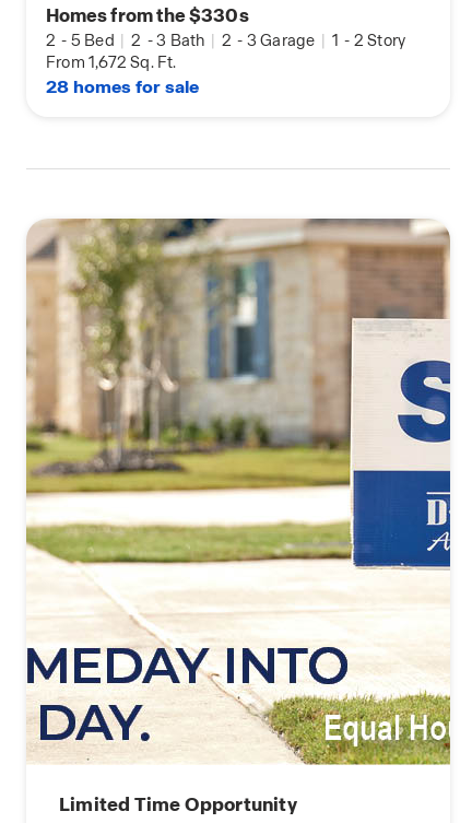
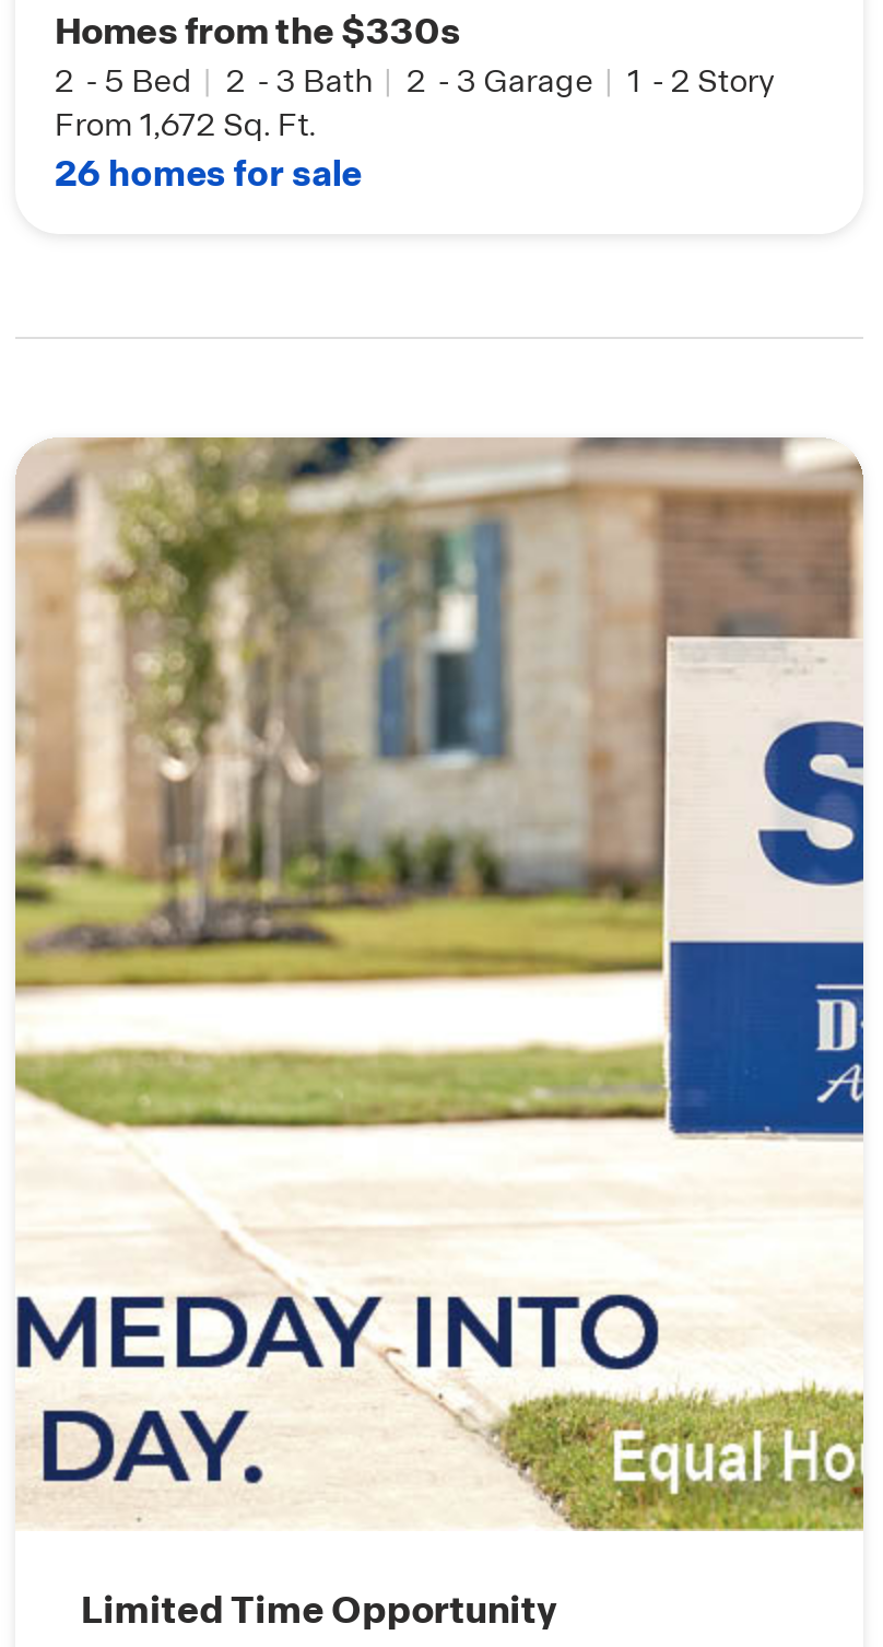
[46,75,199,98] 28 homes for sale -> [55,150,362,196] 26 homes for sale

